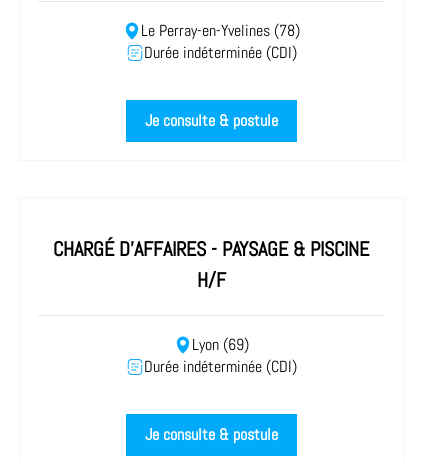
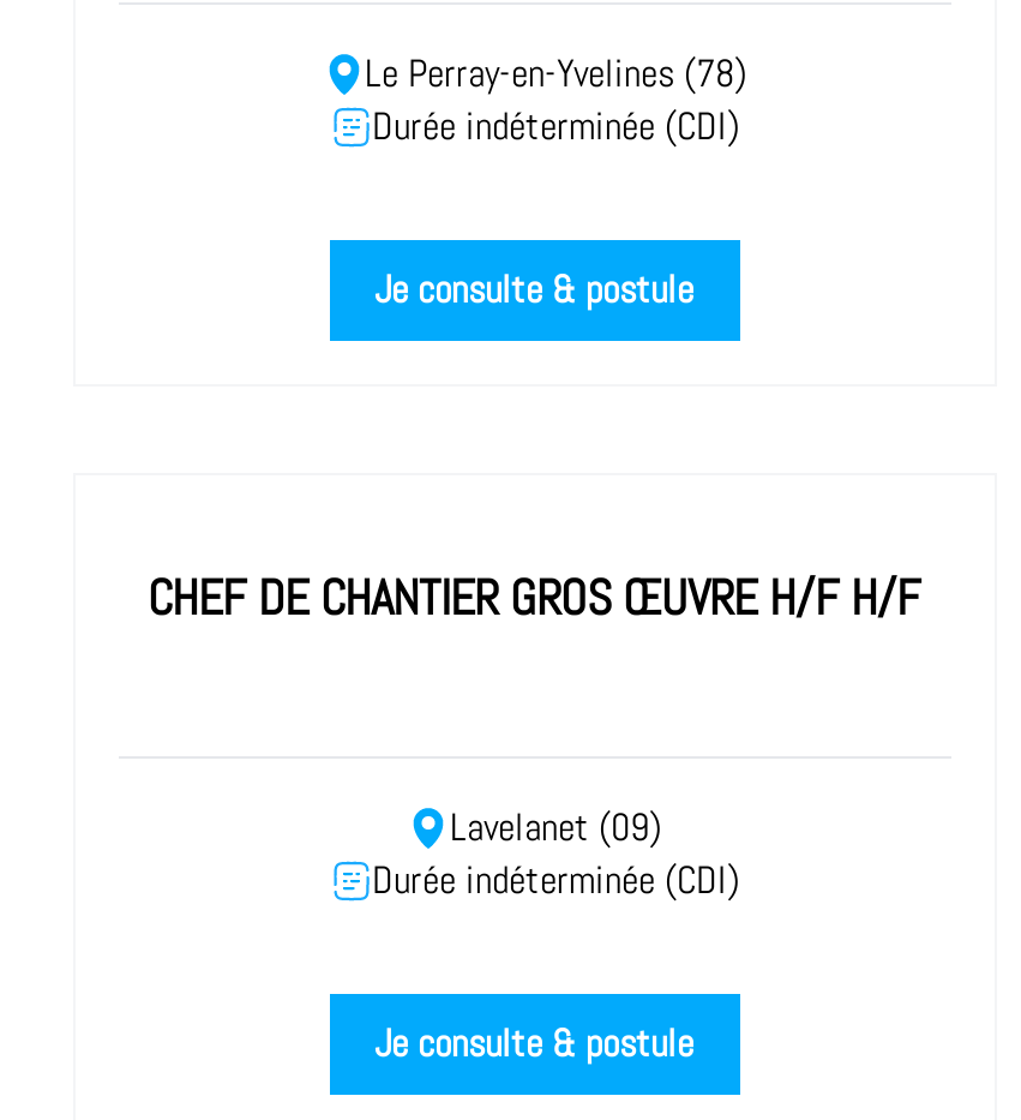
[53,236,369,293] CHARGÉ D'AFFAIRES - PAYSAGE & PISCINE | H/F -> [148,567,920,629] CHEF DE CHANTIER GROS ŒUVRE H/F H/F
[191,335,248,355] Lyon (69) -> [450,804,661,852] Lavelanet (09)

